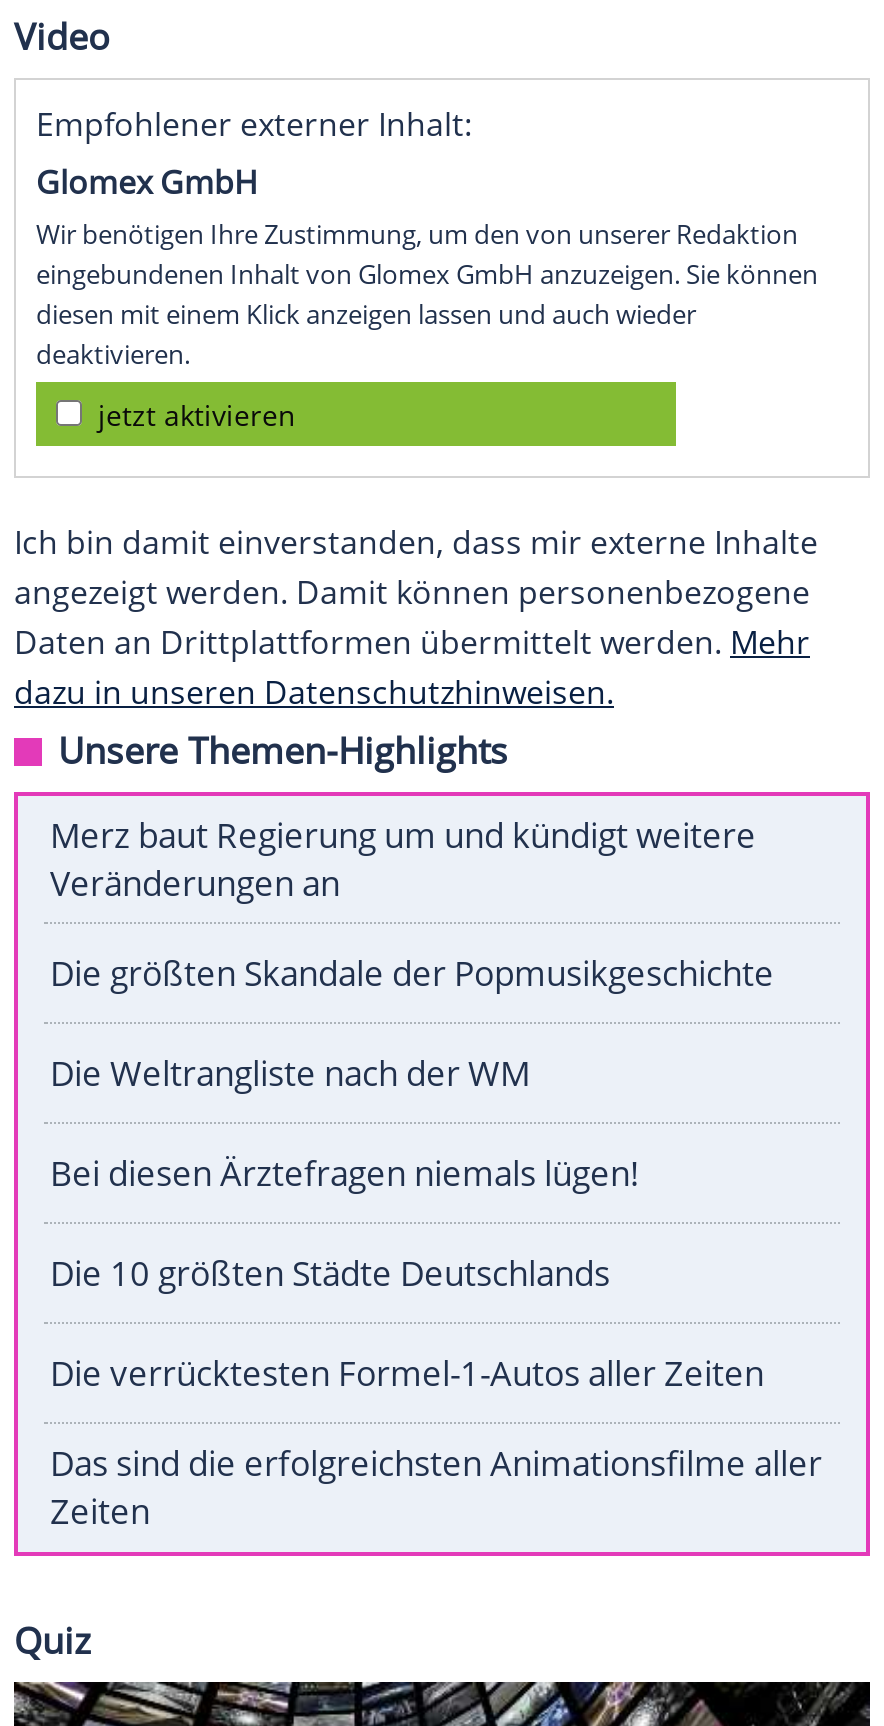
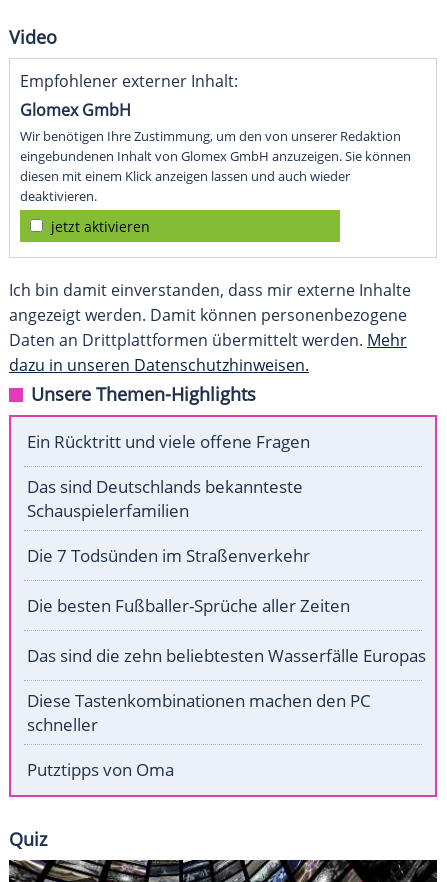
[50,813,756,907] Merz baut Regierung um und kündigt weitere | Veränderungen an -> [27,430,310,453] Ein Rücktritt und viele offene Fragen
[50,951,774,997] Die größten Skandale der Popmusikgeschichte -> [27,475,303,522] Das sind Deutschlands bekannteste | Schauspielerfamilien
[50,1051,530,1097] Die Weltrangliste nach der WM -> [27,544,310,567] Die 7 Todsünden im Straßenverkehr
[50,1151,640,1197] Bei diesen Ärztefragen niemals lügen! -> [27,594,350,617] Die besten Fußballer-Sprüche aller Zeiten
[50,1251,610,1297] Die 10 größten Städte Deutschlands -> [27,644,426,667] Das sind die zehn beliebtesten Wasserfälle Europas
[50,1351,764,1397] Die verrücktesten Formel-1-Autos aller Zeiten -> [27,689,371,736] Diese Tastenkombinationen machen den PC | schneller
[50,1441,822,1535] Das sind die erfolgreichsten Animationsfilme aller | Zeiten -> [27,758,174,781] Putztipps von Oma

